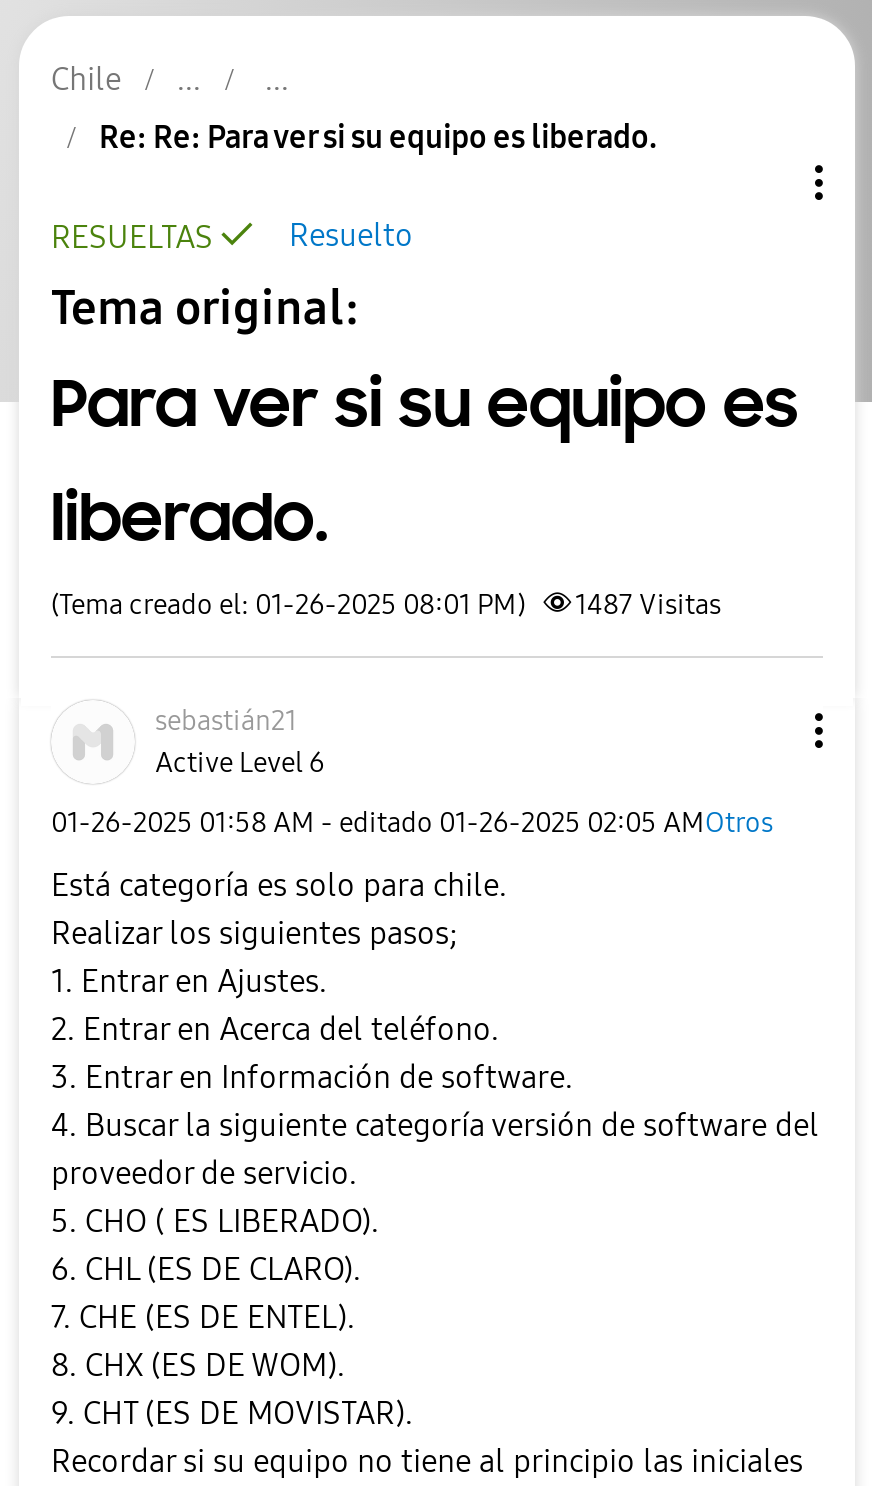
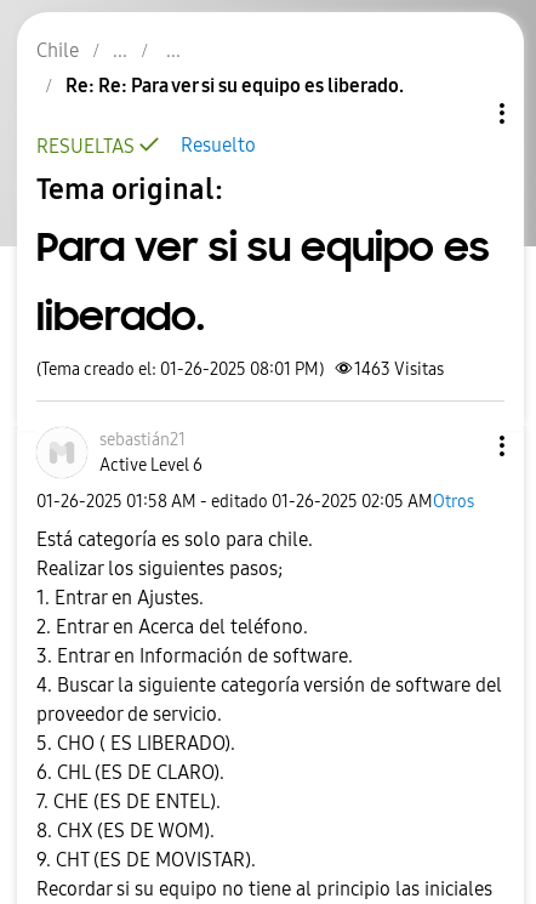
[51,588,721,622] (Tema creado el: 01-26-2025 08:01 PM) 1487 Visitas -> [36,359,444,380] (Tema creado el: 01-26-2025 08:01 PM) 1463 Visitas

